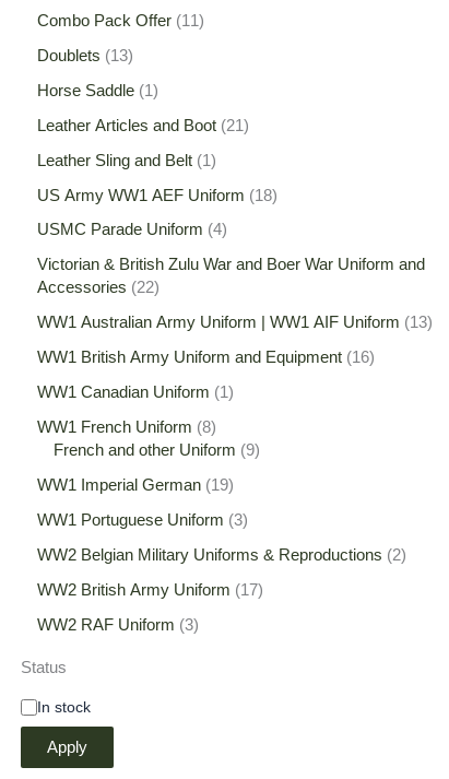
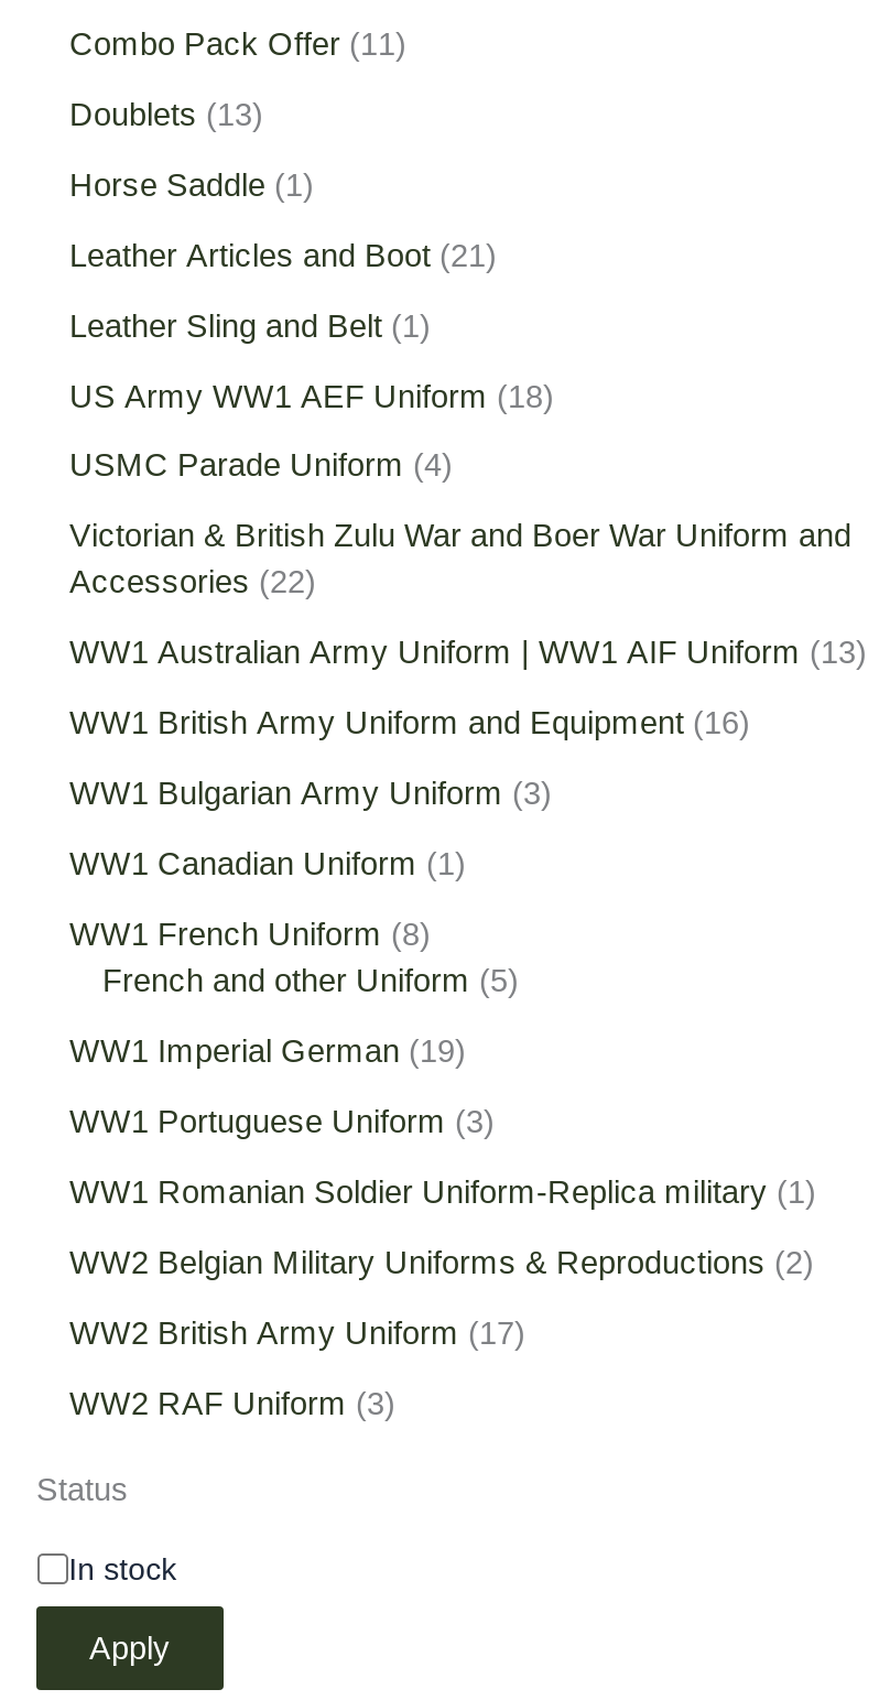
none -> [69,776,541,811] WW1 Bulgarian Army Uniform 3
[54,442,255,459] French and other Uniform 9 -> [102,963,508,998] French and other Uniform 5
none -> [69,1174,805,1210] WW1 Romanian Soldier Uniform-Replica military 1

